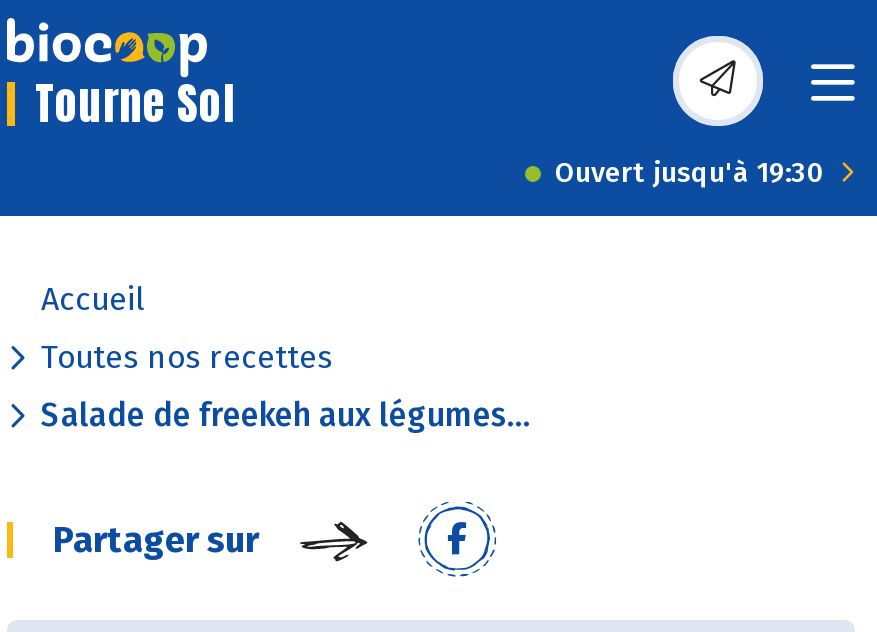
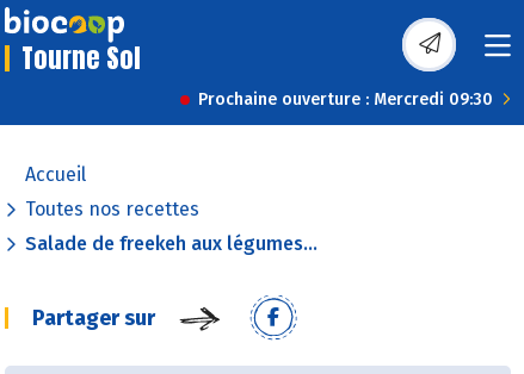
[555,156,825,190] Ouvert jusqu'à 19:30 -> [198,89,493,110] Prochaine ouverture : Mercredi 09:30

